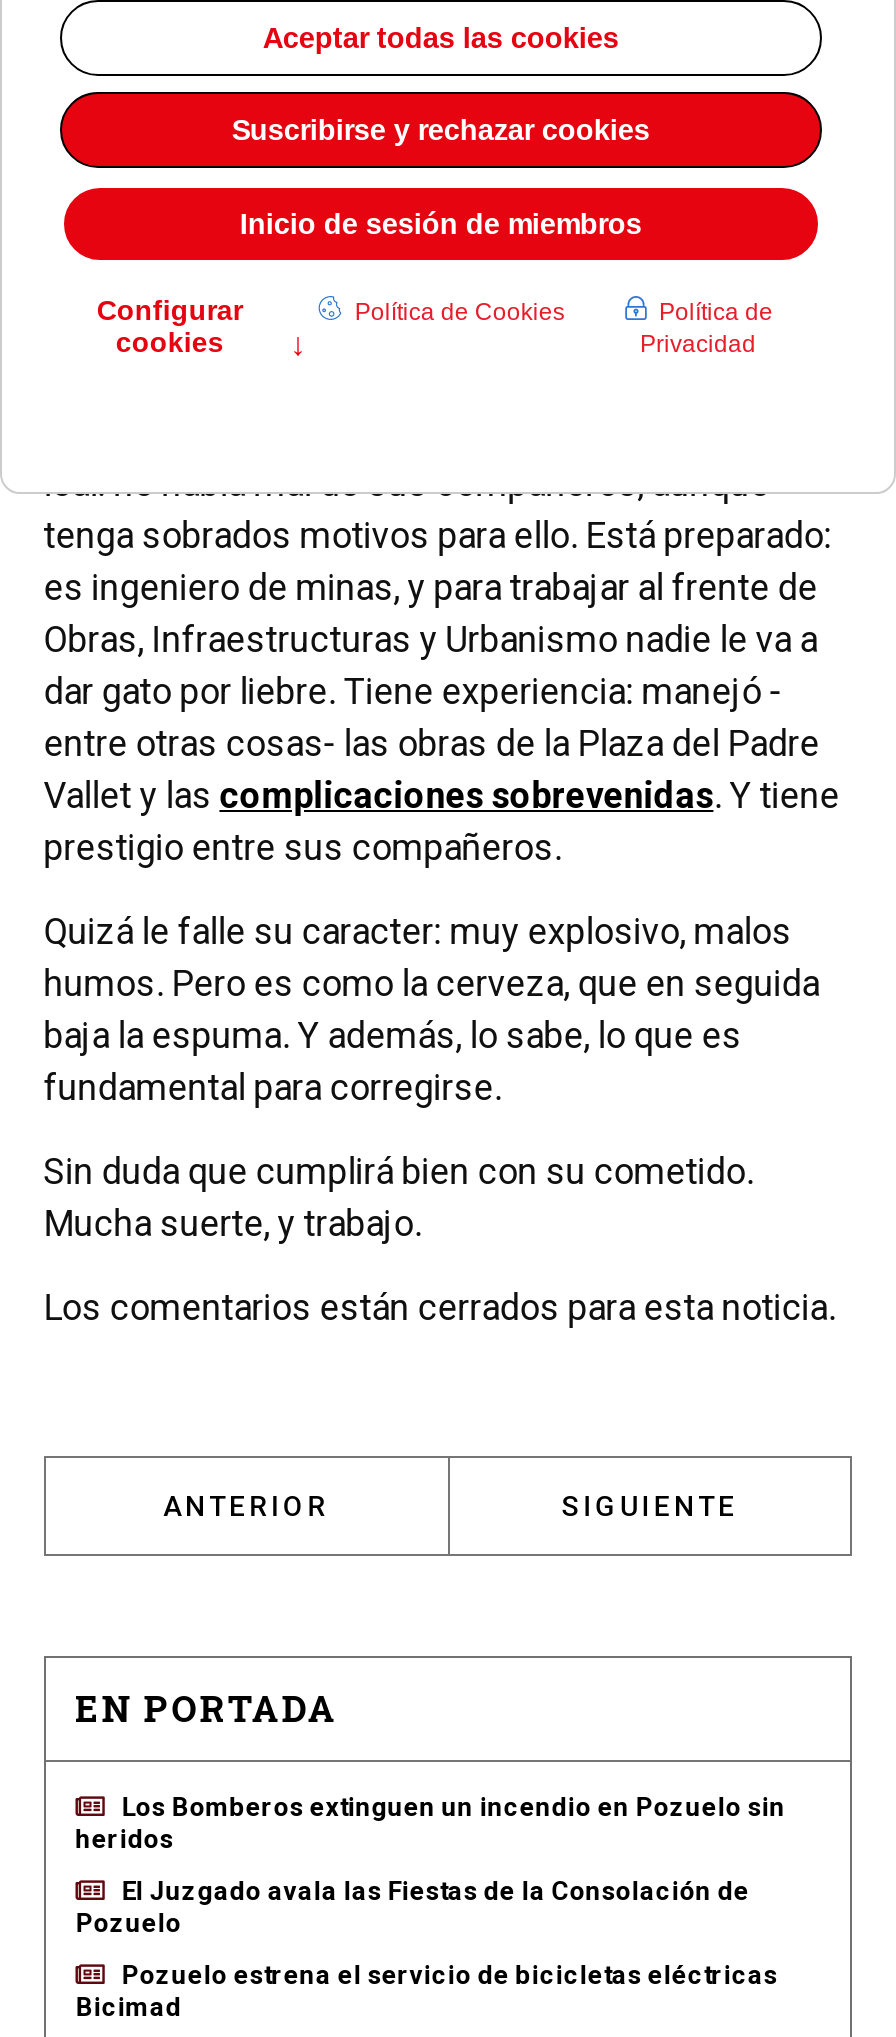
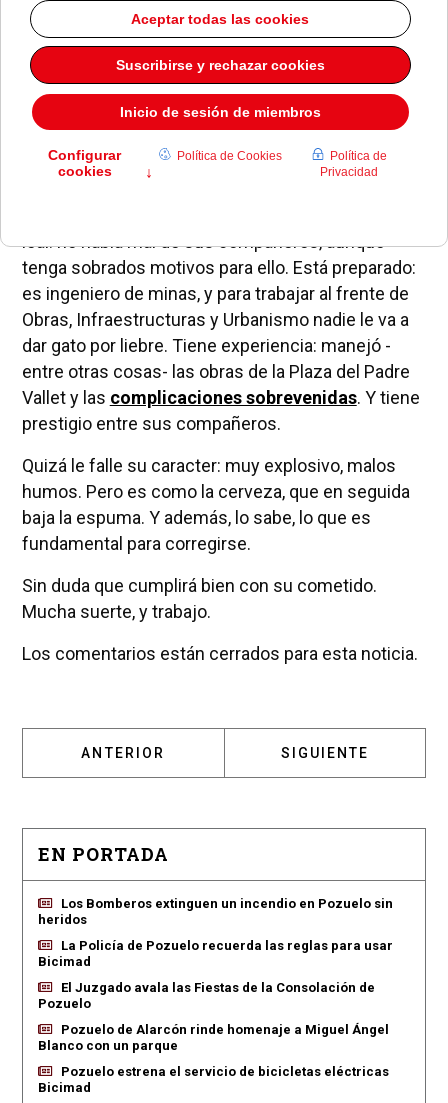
none -> [38,938,393,969] La Policía de Pozuelo recuerda las reglas para usar | Bicimad
none -> [38,1022,389,1053] Pozuelo de Alarcón rinde homenaje a Miguel Ángel | Blanco con un parque

